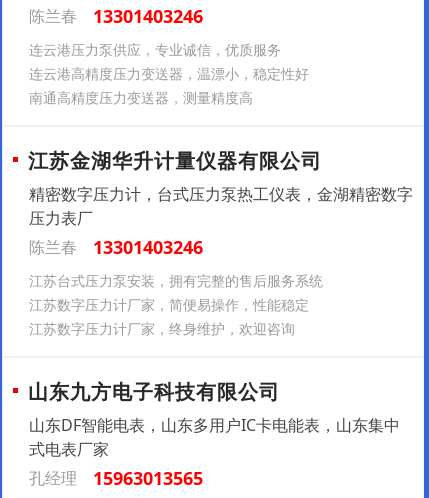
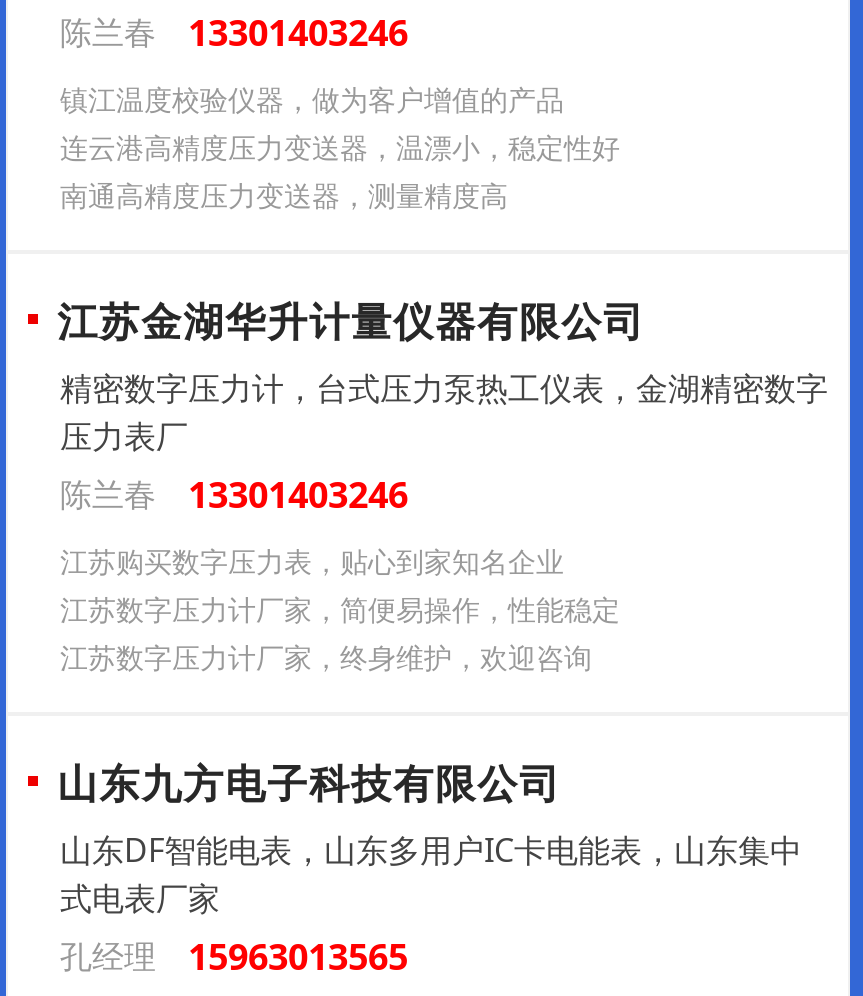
[29,40,281,59] 连云港压力泵供应，专业诚信，优质服务 -> [60,80,564,118] 镇江温度校验仪器，做为客户增值的产品
[29,271,323,290] 江苏台式压力泵安装，拥有完整的售后服务系统 -> [60,542,564,580] 江苏购买数字压力表，贴心到家知名企业

